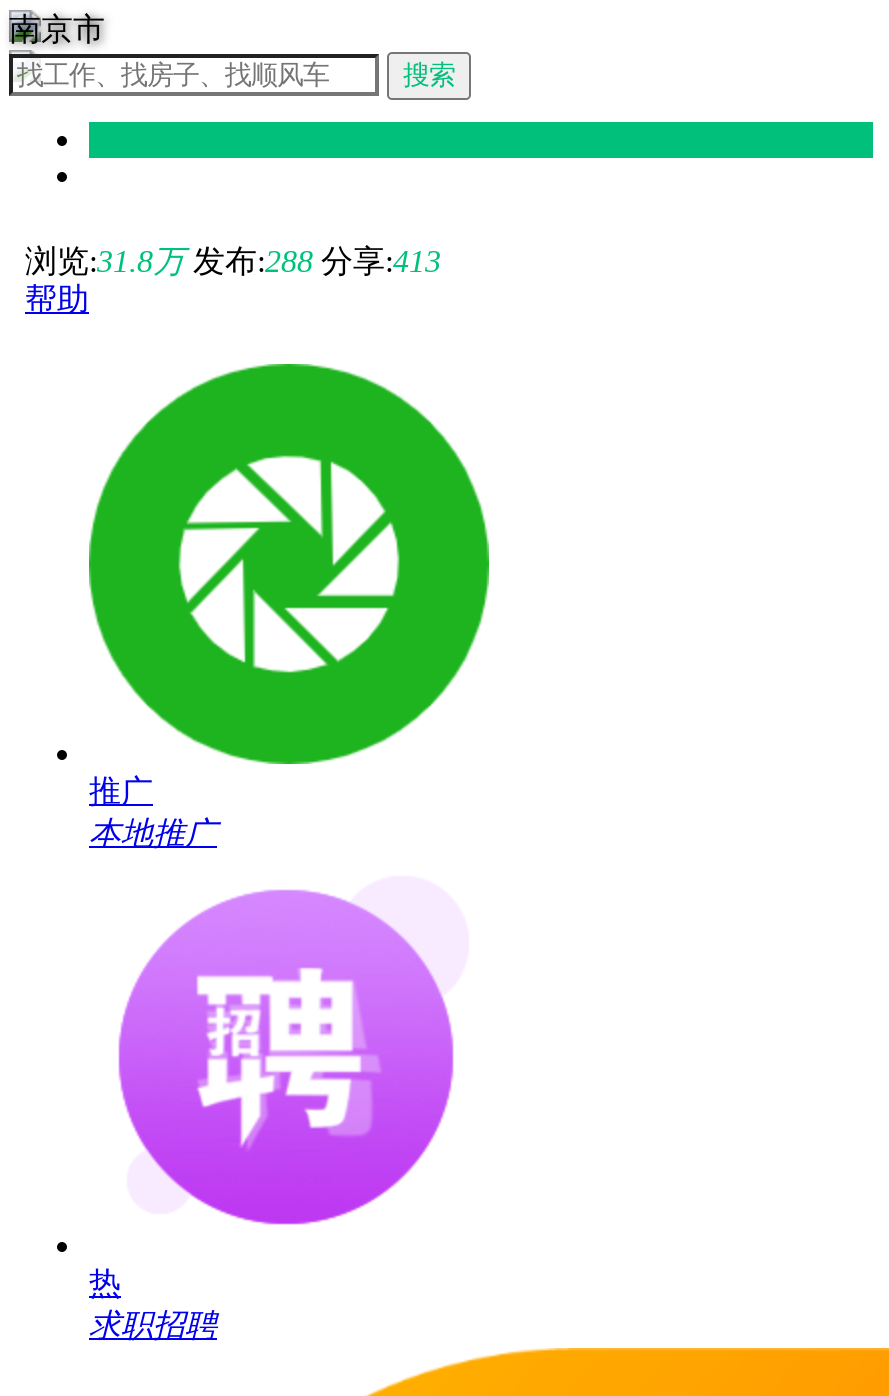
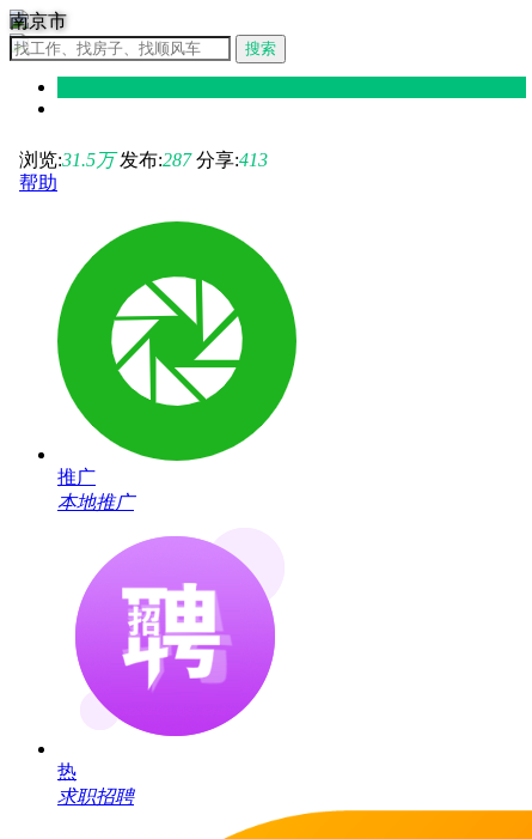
[25,244,441,278] 浏览:31.8万 发布:288 分享:413 -> [19,150,268,170] 浏览:31.5万 发布:287 分享:413

